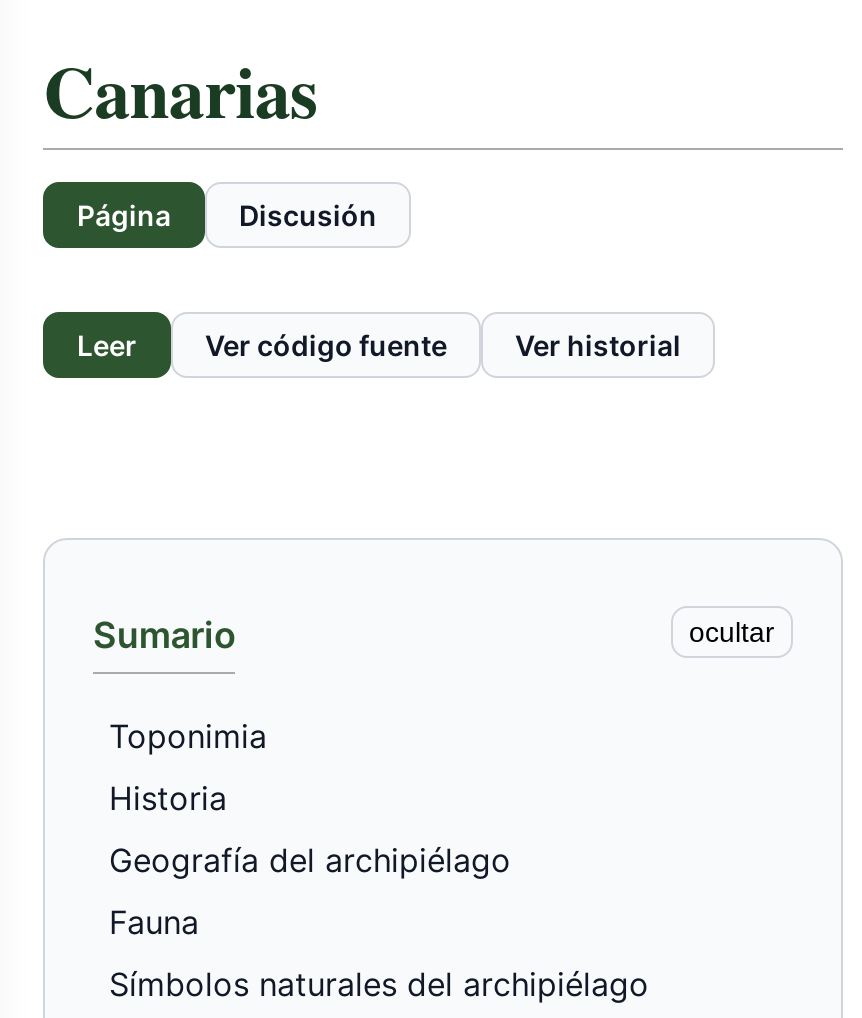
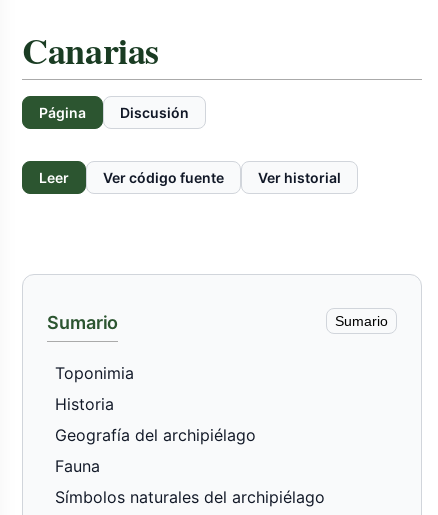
[689,615,775,647] ocultar -> [335,313,388,329] Sumario

